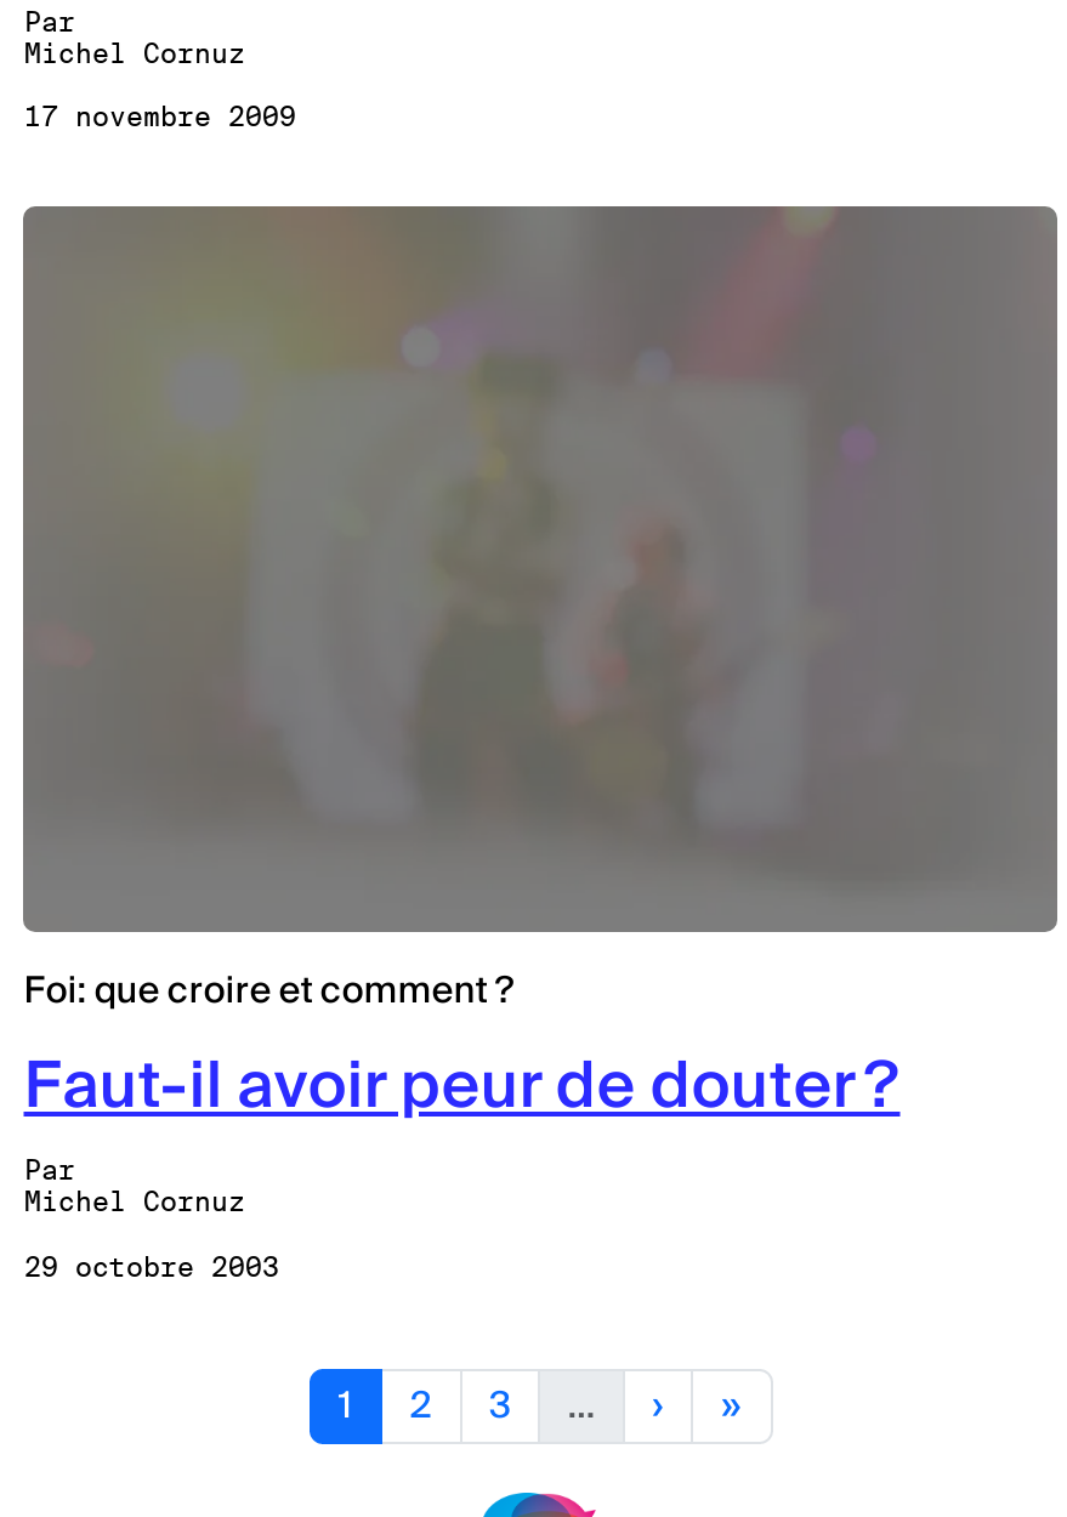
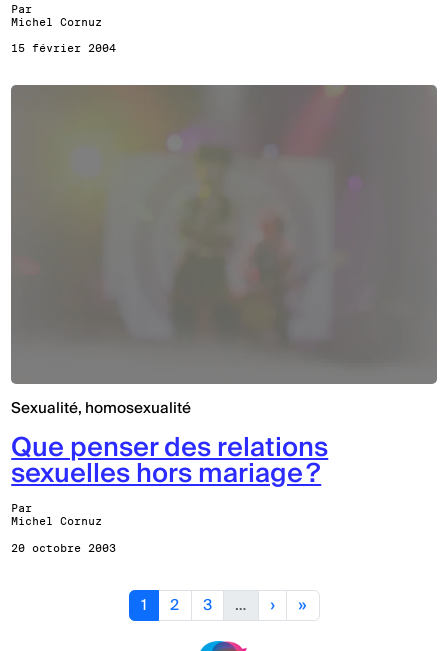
[24,103,295,132] 17 novembre 2009 -> [11,42,116,54] 15 février 2004
[24,959,900,1143] Foi: que croire et comment ? | Faut-il avoir peur de douter ? -> [11,395,328,497] Sexualité, homosexualité | Que penser des relations | sexuelles hors mariage ?
[24,1251,278,1280] 29 octobre 2003 -> [11,541,116,553] 20 octobre 2003

